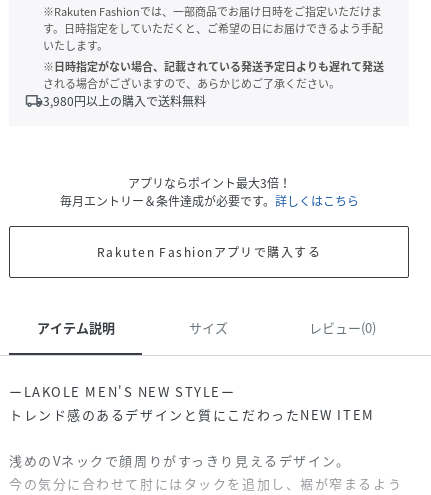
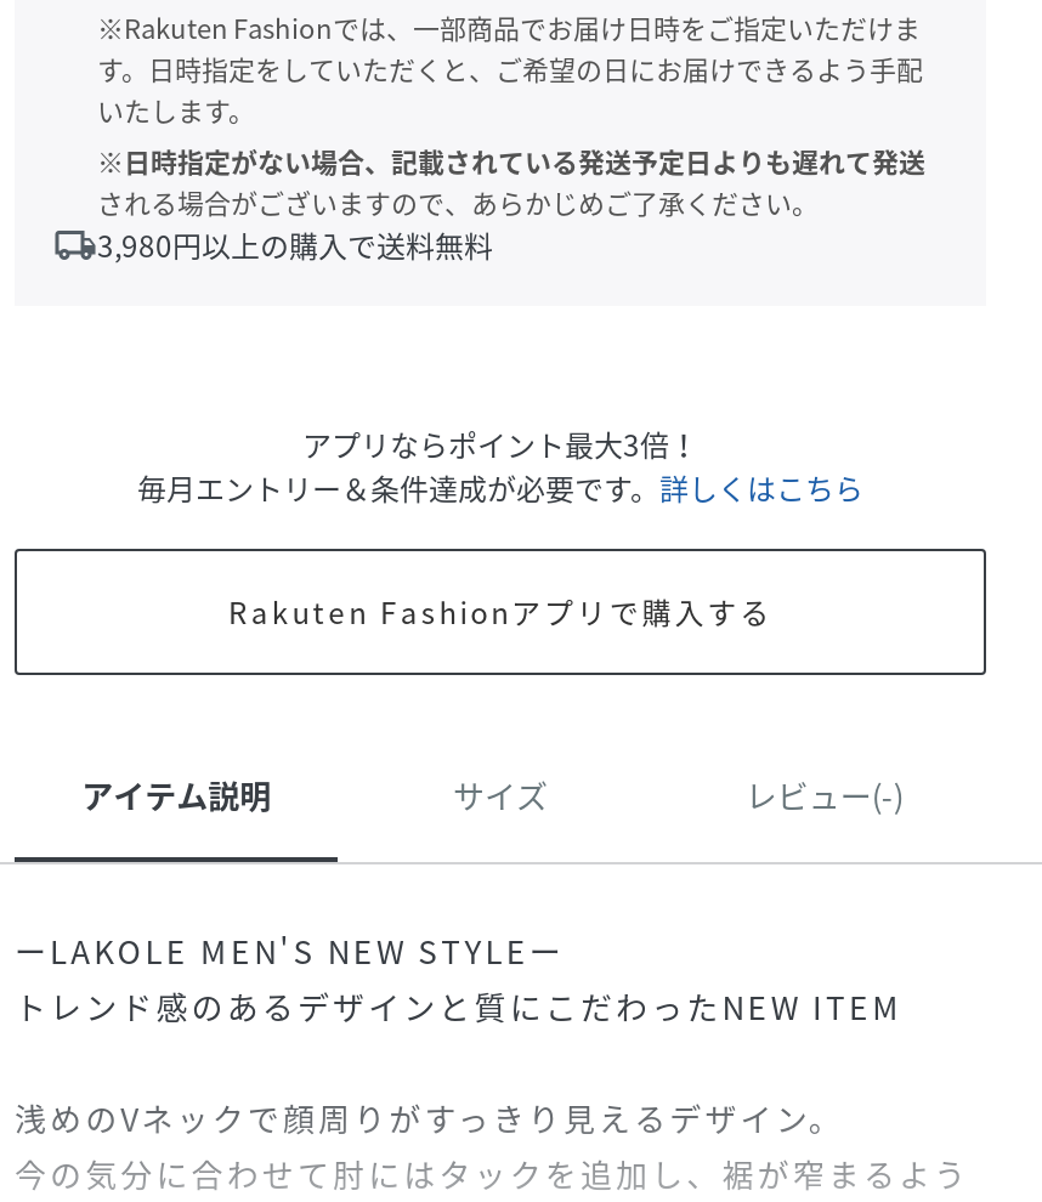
[309,318,376,337] レビュー(0) -> [745,772,903,818] レビュー(-)

